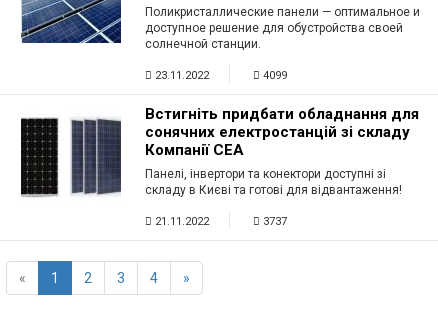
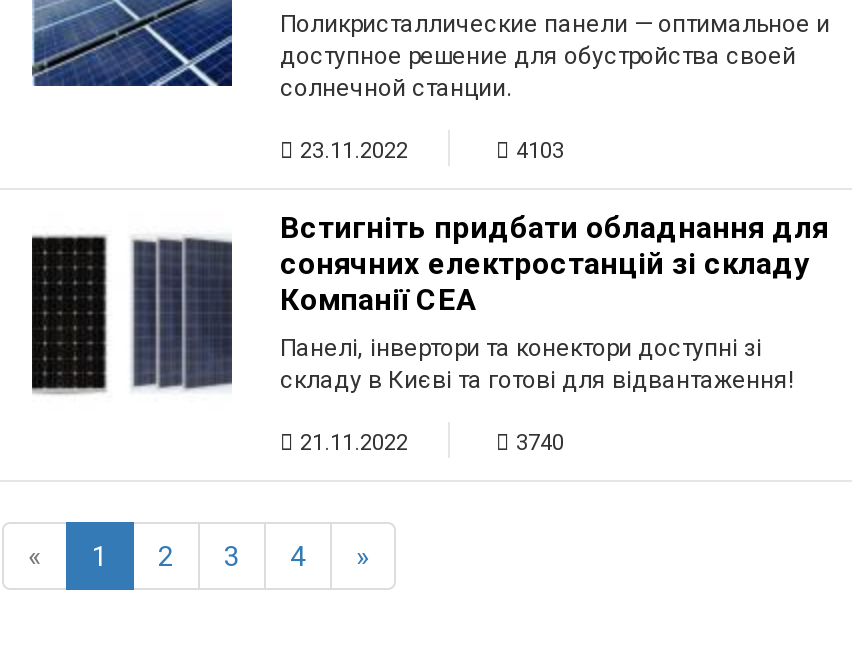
[260,69,287,82] 4099 -> [510,138,564,164] 4103
[260,215,287,228] 3737 -> [510,430,564,456] 3740

